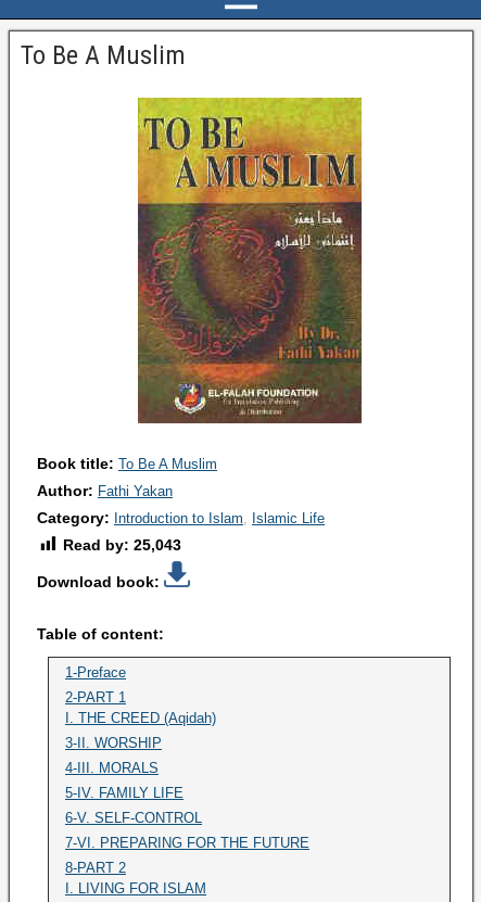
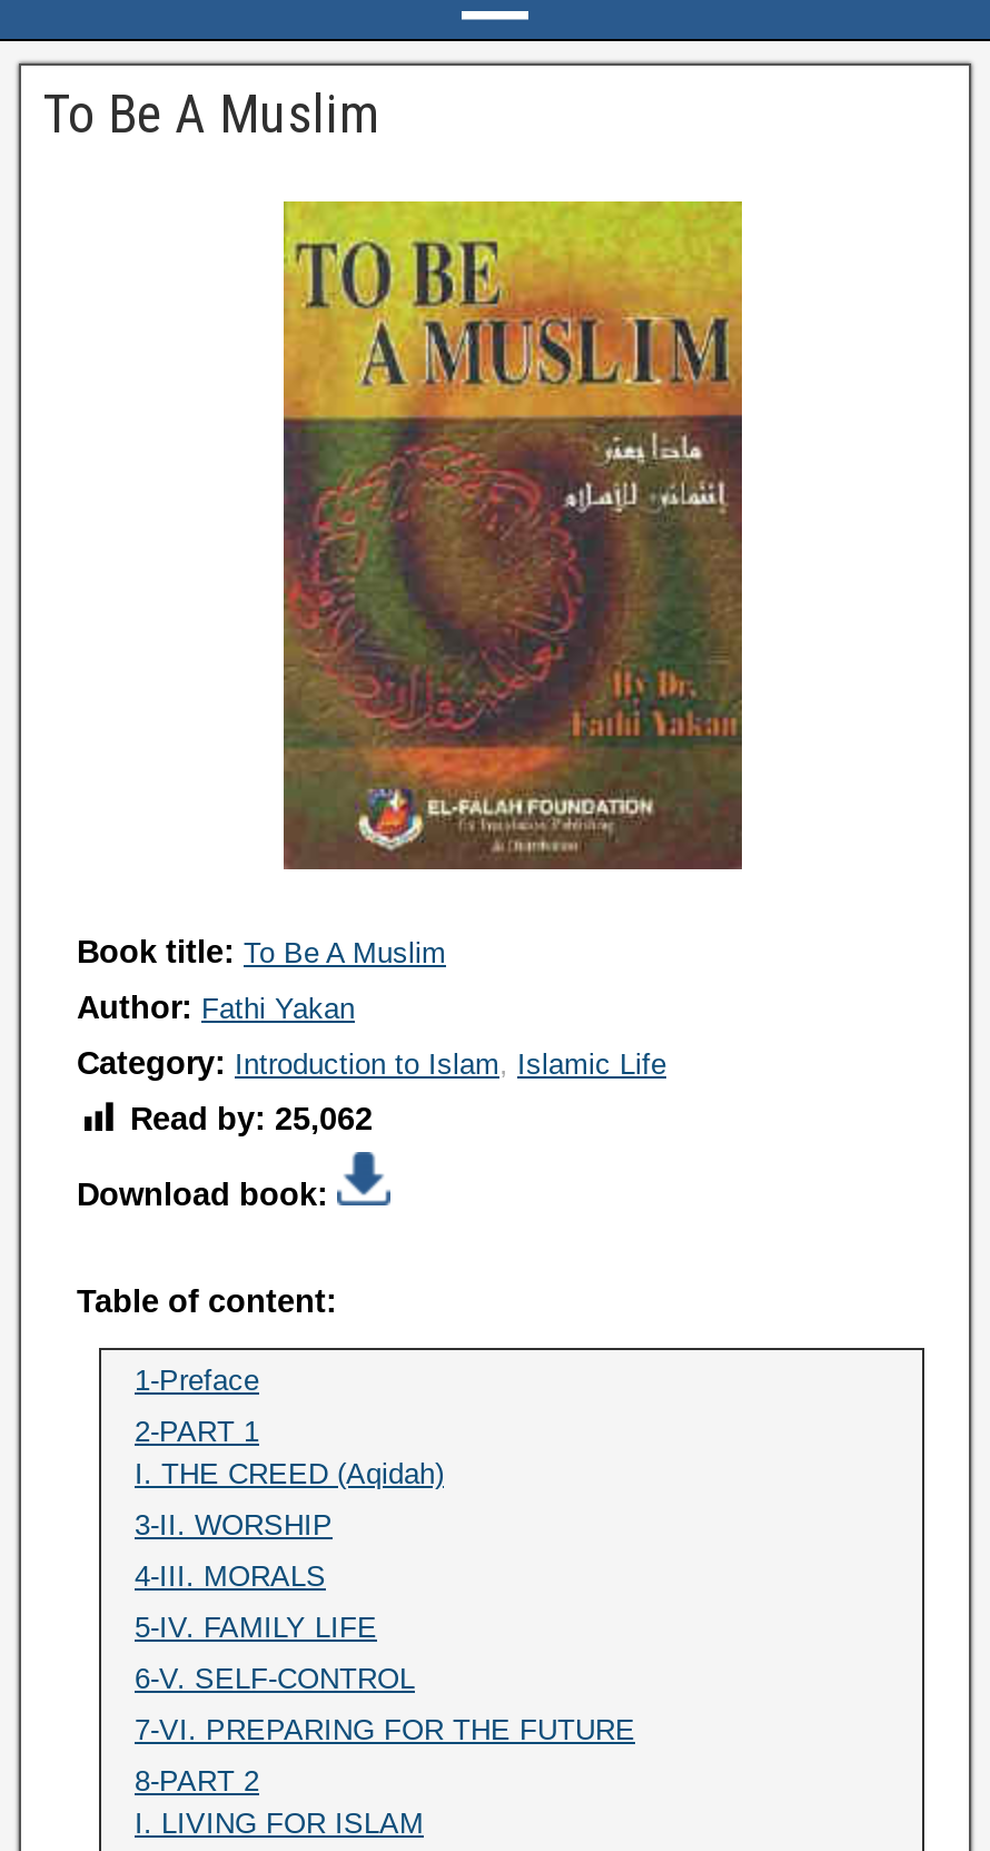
[63,536,181,554] Read by: 25,043 -> [130,1101,373,1136] Read by: 25,062

